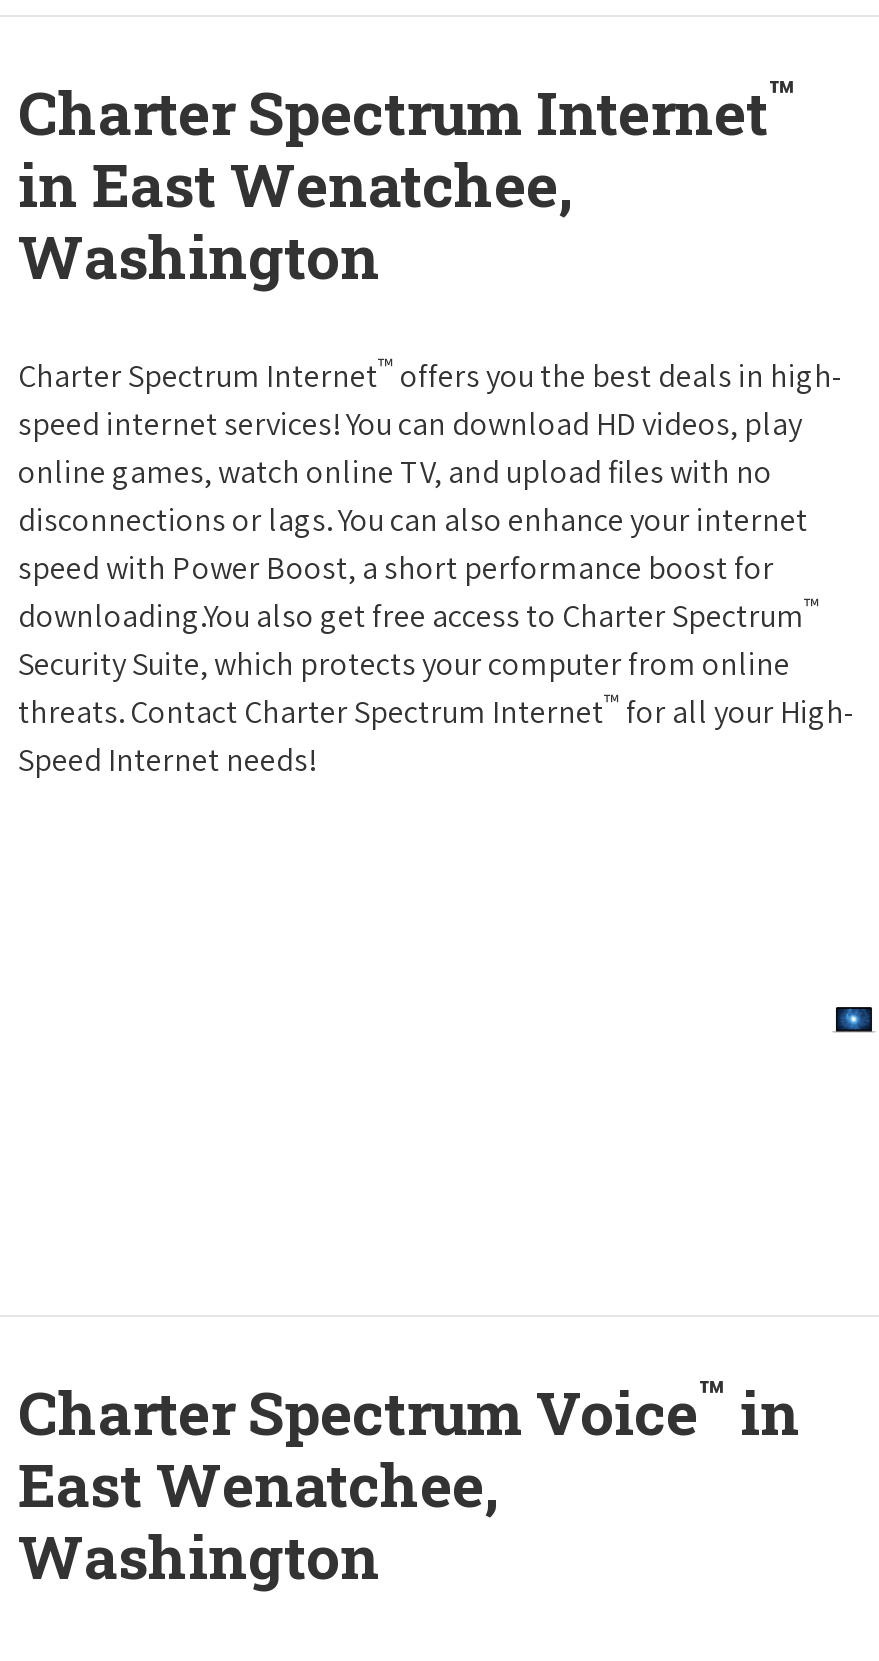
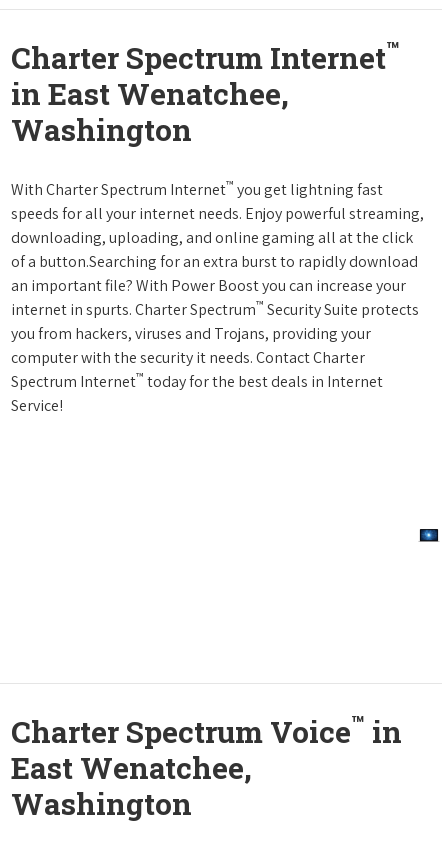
[18,352,854,782] Charter Spectrum Internet™ offers you the best deals in high- | speed internet services! You can download HD videos, play | online games, watch online TV, and upload files with no | disconnections or lags. You can also enhance your internet | speed with Power Boost, a short performance boost for | downloading.You also get free access to Charter Spectrum™ | Security Suite, which protects your computer from online | threats. Contact Charter Spectrum Internet™ for all your High- | Speed Internet needs! -> [11,177,424,416] With Charter Spectrum Internet™ you get lightning fast | speeds for all your internet needs. Enjoy powerful streaming, | downloading, uploading, and online gaming all at the click | of a button.Searching for an extra burst to rapidly download | an important file? With Power Boost you can increase your | internet in spurts. Charter Spectrum™ Security Suite protects | you from hackers, viruses and Trojans, providing your | computer with the security it needs. Contact Charter | Spectrum Internet™ today for the best deals in Internet | Service!

